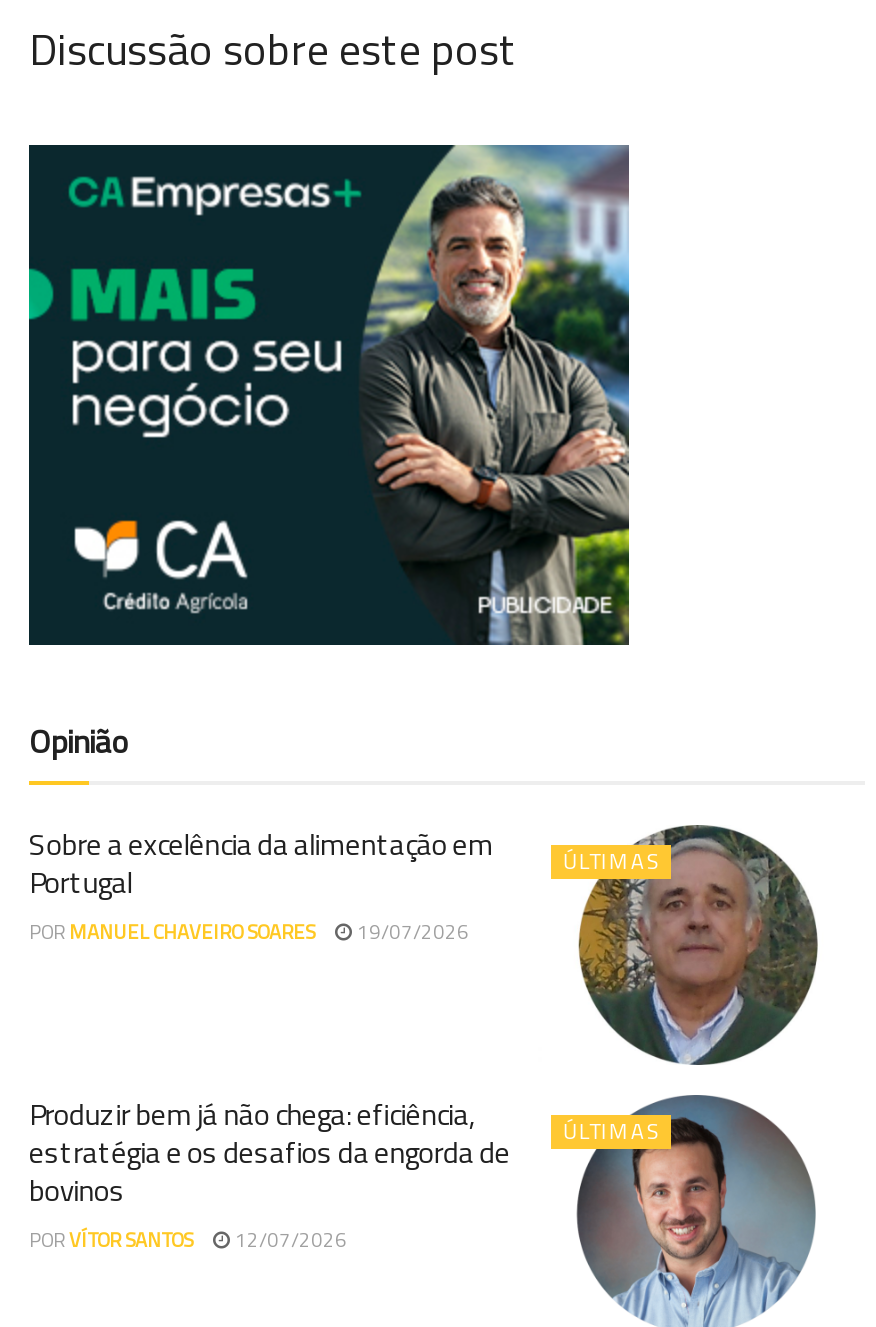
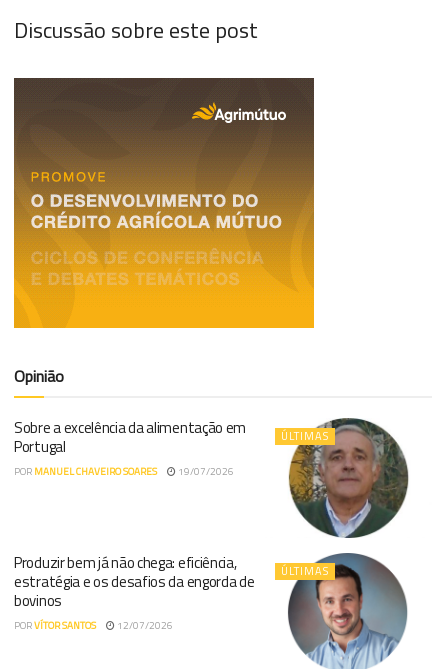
[27,143,631,647] [image] -> [13,77,315,329] [image]

